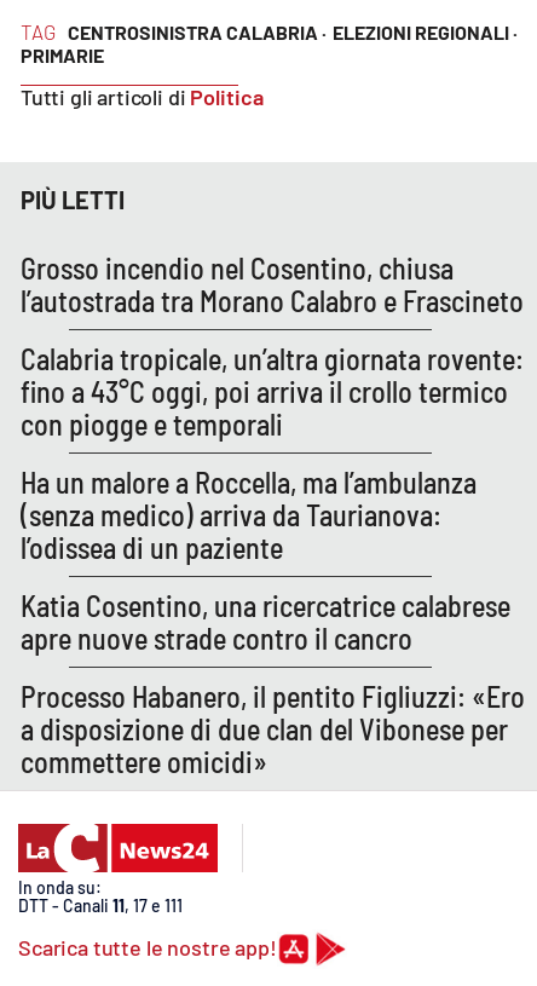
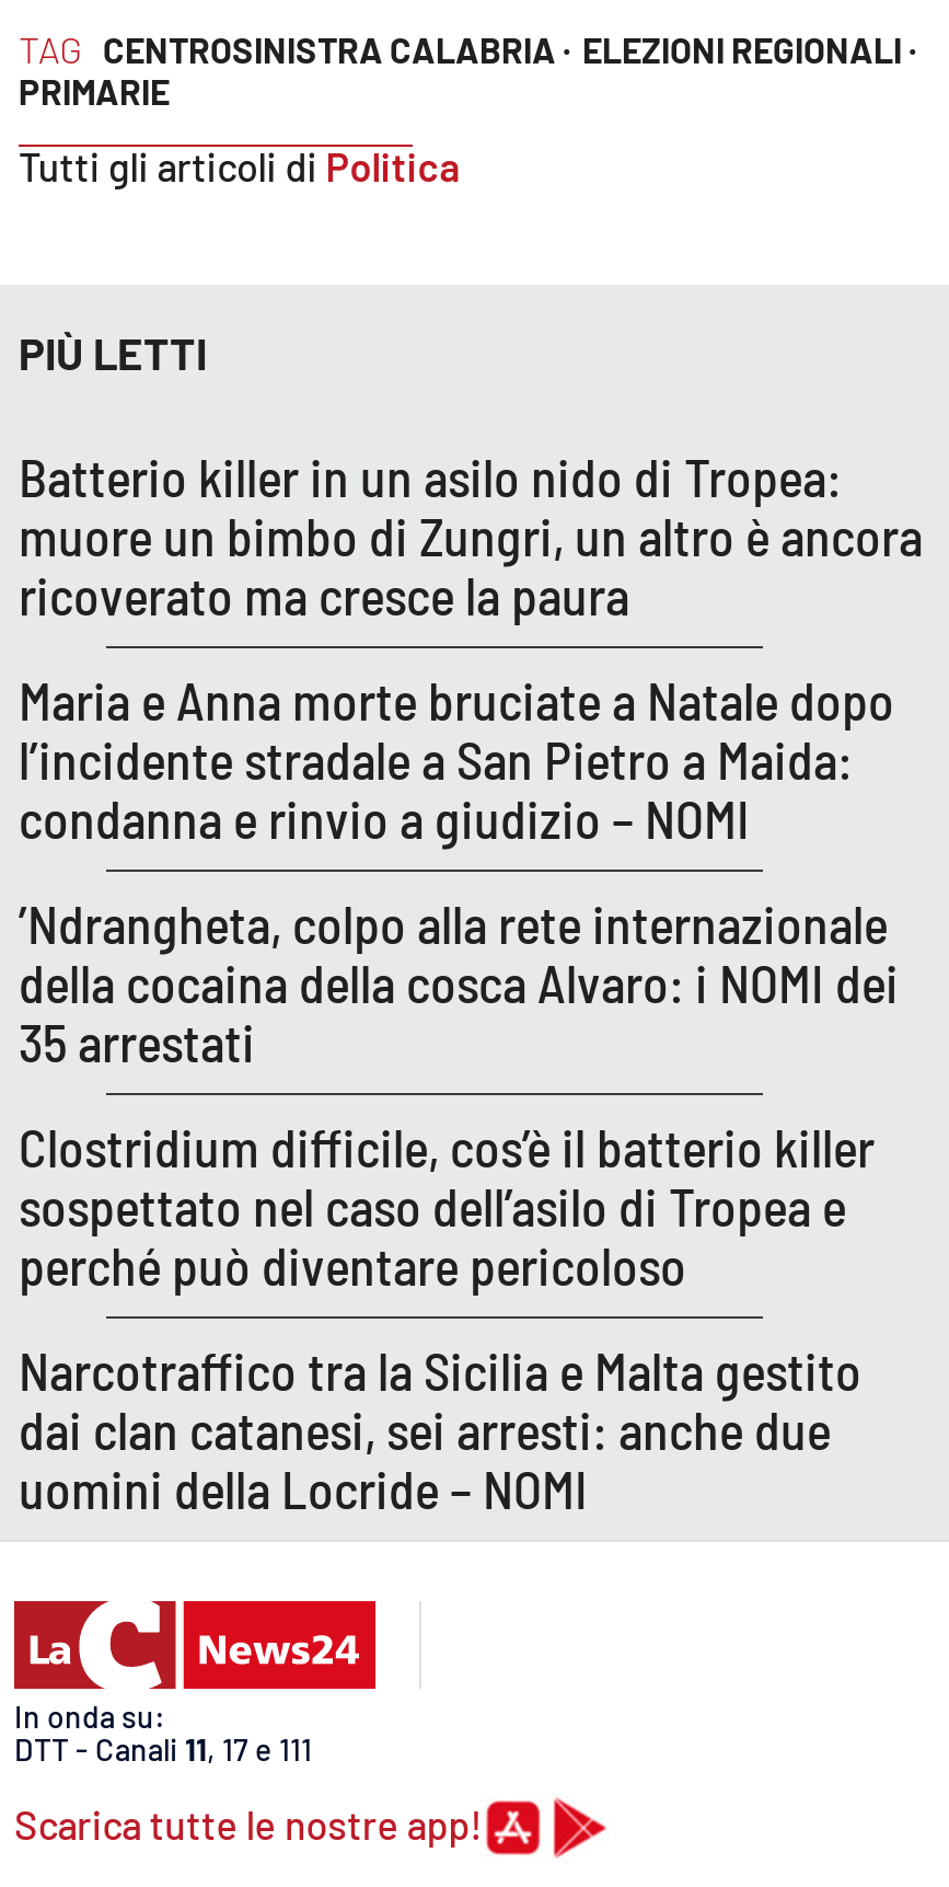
[21,250,524,318] Grosso incendio nel Cosentino, chiusa | l’autostrada tra Morano Calabro e Frascineto -> [19,444,923,626] Batterio killer in un asilo nido di Tropea: | muore un bimbo di Zungri, un altro è ancora | ricoverato ma cresce la paura
[21,341,524,441] Calabria tropicale, un’altra giornata rovente: | fino a 43°C oggi, poi arriva il crollo termico | con piogge e temporali -> [19,667,894,849] Maria e Anna morte bruciate a Natale dopo | l’incidente stradale a San Pietro a Maida: | condanna e rinvio a giudizio – NOMI
[21,464,477,565] Ha un malore a Roccella, ma l’ambulanza | (senza medico) arriva da Taurianova: | l’odissea di un paziente -> [19,891,899,1072] ’Ndrangheta, colpo alla rete internazionale | della cocaina della cosca Alvaro: i NOMI dei | 35 arrestati
[21,587,510,655] Katia Cosentino, una ricercatrice calabrese | apre nuove strade contro il cancro -> [19,1114,875,1296] Clostridium difficile, cos’è il batterio killer | sospettato nel caso dell’asilo di Tropea e | perché può diventare pericoloso
[21,678,525,779] Processo Habanero, il pentito Figliuzzi: «Ero | a disposizione di due clan del Vibonese per | commettere omicidi» -> [19,1337,861,1519] Narcotraffico tra la Sicilia e Malta gestito | dai clan catanesi, sei arresti: anche due | uomini della Locride – NOMI

